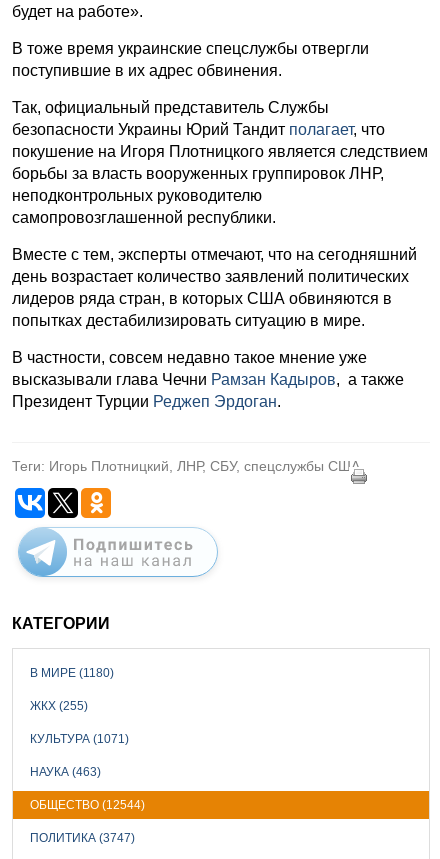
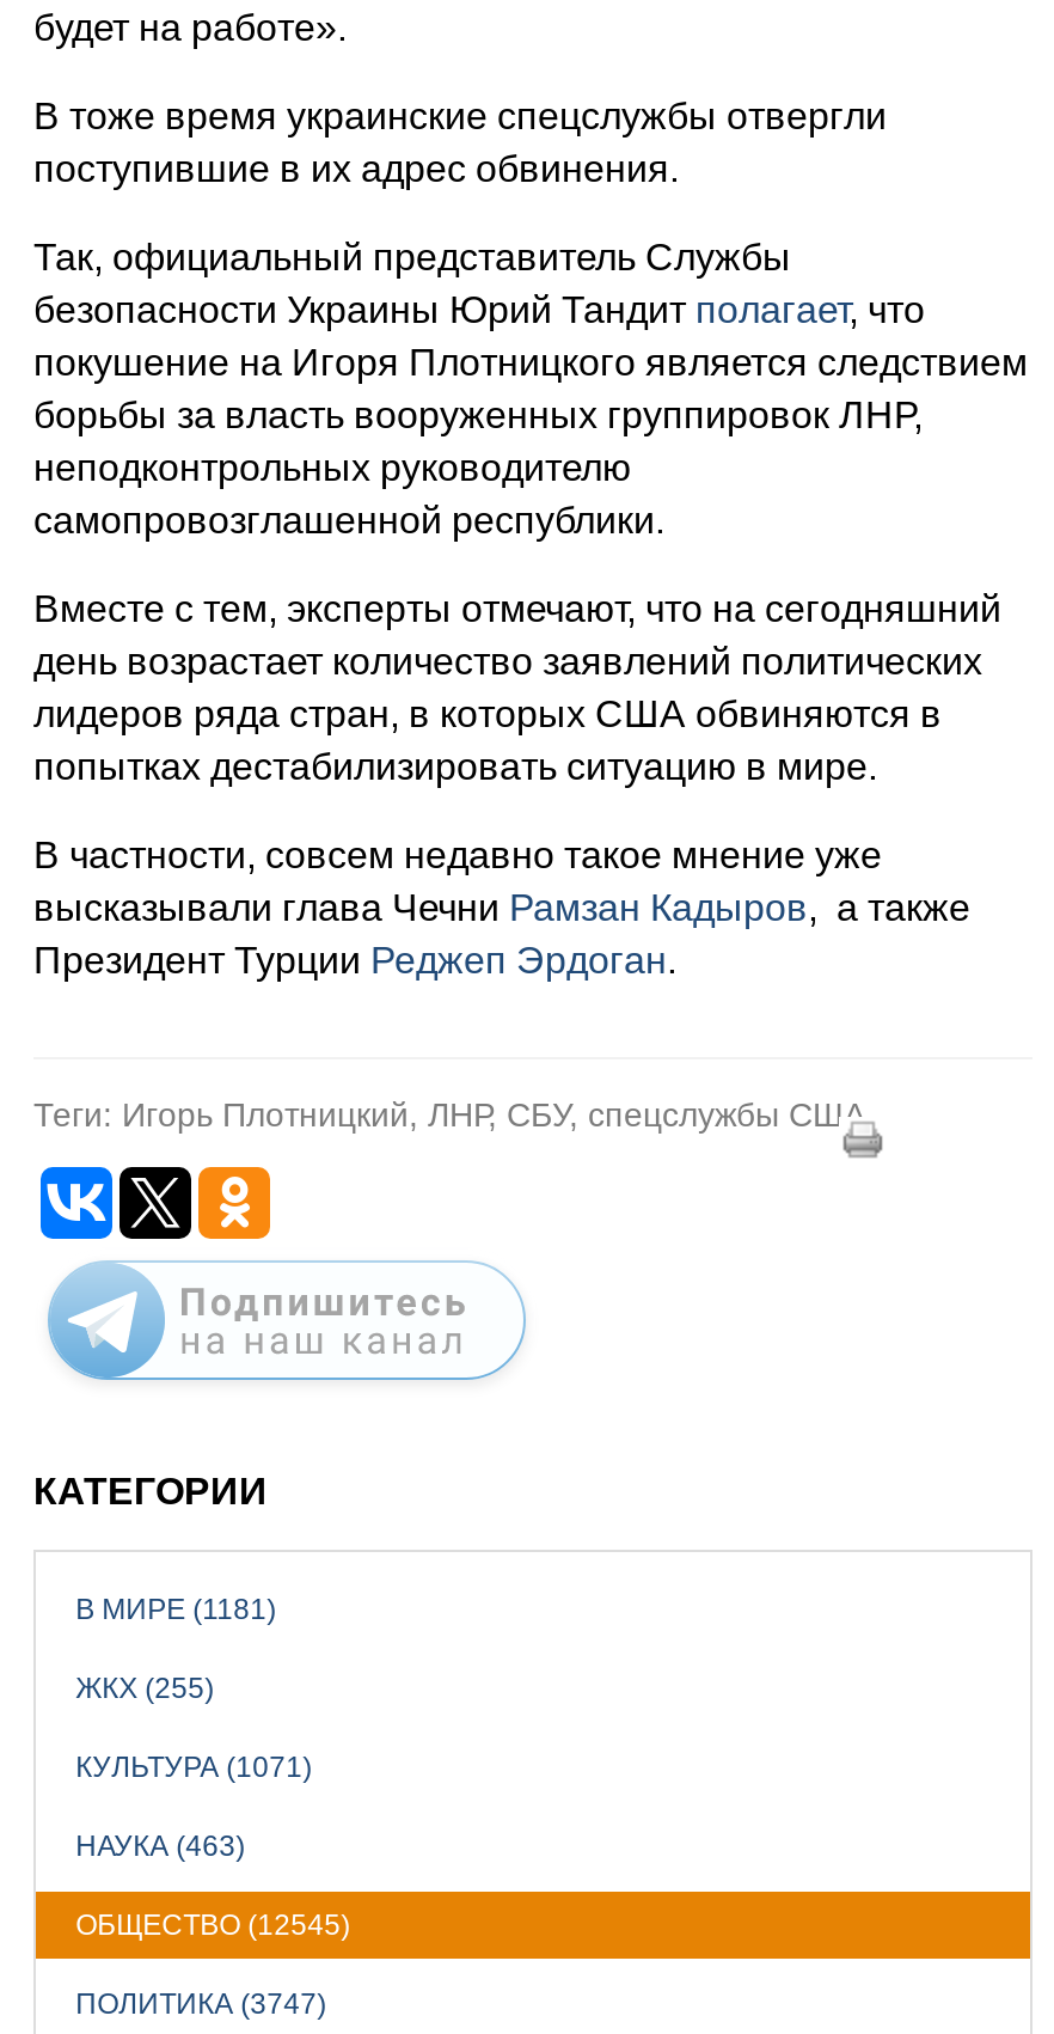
[30,665,114,679] В МИРЕ (1180) -> [76,1592,276,1625] В МИРЕ (1181)
[30,797,145,811] ОБЩЕСТВО (12544) -> [76,1907,350,1941] ОБЩЕСТВО (12545)

